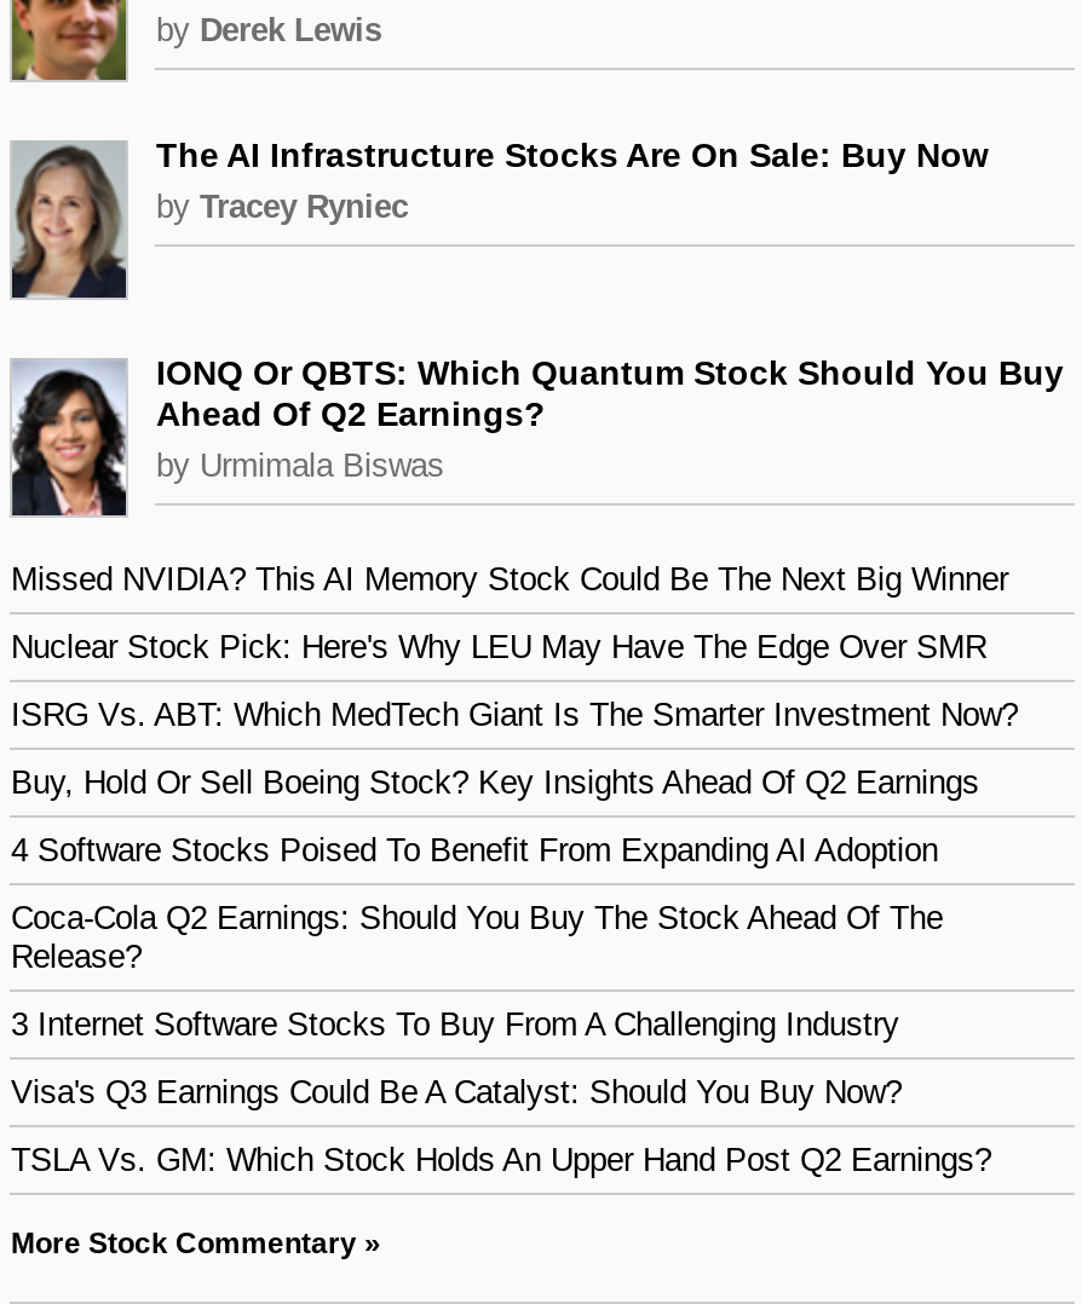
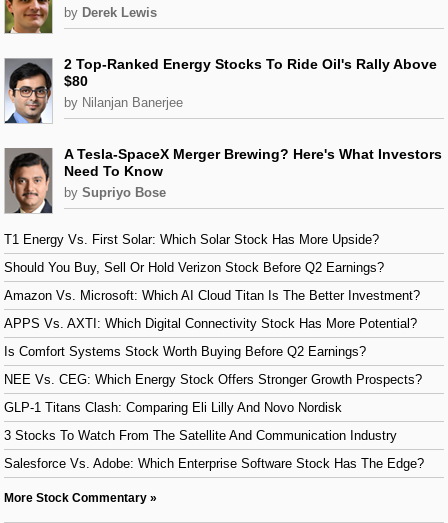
[10,135,989,300] [image] | The AI Infrastructure Stocks Are On Sale: Buy Now | by Tracey Ryniec -> [5,56,437,124] [image] | 2 Top-Ranked Energy Stocks To Ride Oil's Rally Above | $80 | by Nilanjan Banerjee
[12,352,1064,515] [image] | IONQ Or QBTS: Which Quantum Stock Should You Buy | Ahead Of Q2 Earnings? | by Urmimala Biswas -> [4,146,442,208] [image] | A Tesla-SpaceX Merger Brewing? Here's What Investors | Need To Know | by Supriyo Bose
[11,561,1008,597] Missed NVIDIA? This AI Memory Stock Could Be The Next Big Winner -> [4,232,379,247] T1 Energy Vs. First Solar: Which Solar Stock Has More Upside?
[11,628,986,665] Nuclear Stock Pick: Here's Why LEU May Have The Edge Over SMR -> [4,260,384,275] Should You Buy, Sell Or Hold Verizon Stock Before Q2 Earnings?
[11,696,1018,732] ISRG Vs. ABT: Which MedTech Giant Is The Smarter Investment Now? -> [4,288,420,303] Amazon Vs. Microsoft: Which AI Cloud Titan Is The Better Investment?
[11,764,979,800] Buy, Hold Or Sell Boeing Stock? Key Insights Ahead Of Q2 Earnings -> [4,316,417,331] APPS Vs. AXTI: Which Digital Connectivity Stock Has More Potential?
[11,832,938,868] 4 Software Stocks Poised To Benefit From Expanding AI Adoption -> [4,344,366,359] Is Comfort Systems Stock Worth Buying Before Q2 Earnings?
[11,899,943,974] Coca-Cola Q2 Earnings: Should You Buy The Stock Ahead Of The | Release? -> [4,372,422,387] NEE Vs. CEG: Which Energy Stock Offers Stronger Growth Prospects?
[11,1006,899,1042] 3 Internet Software Stocks To Buy From A Challenging Industry -> [4,400,342,415] GLP-1 Titans Clash: Comparing Eli Lilly And Novo Nordisk
[11,1073,902,1110] Visa's Q3 Earnings Could Be A Catalyst: Should You Buy Now? -> [4,428,397,443] 3 Stocks To Watch From The Satellite And Communication Industry
[11,1141,991,1177] TSLA Vs. GM: Which Stock Holds An Upper Hand Post Q2 Earnings? -> [4,456,424,471] Salesforce Vs. Adobe: Which Enterprise Software Stock Has The Edge?

